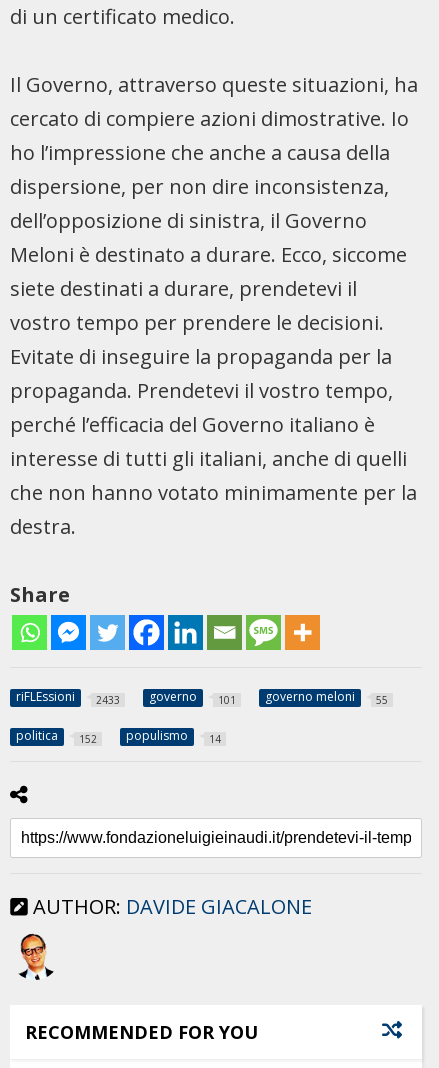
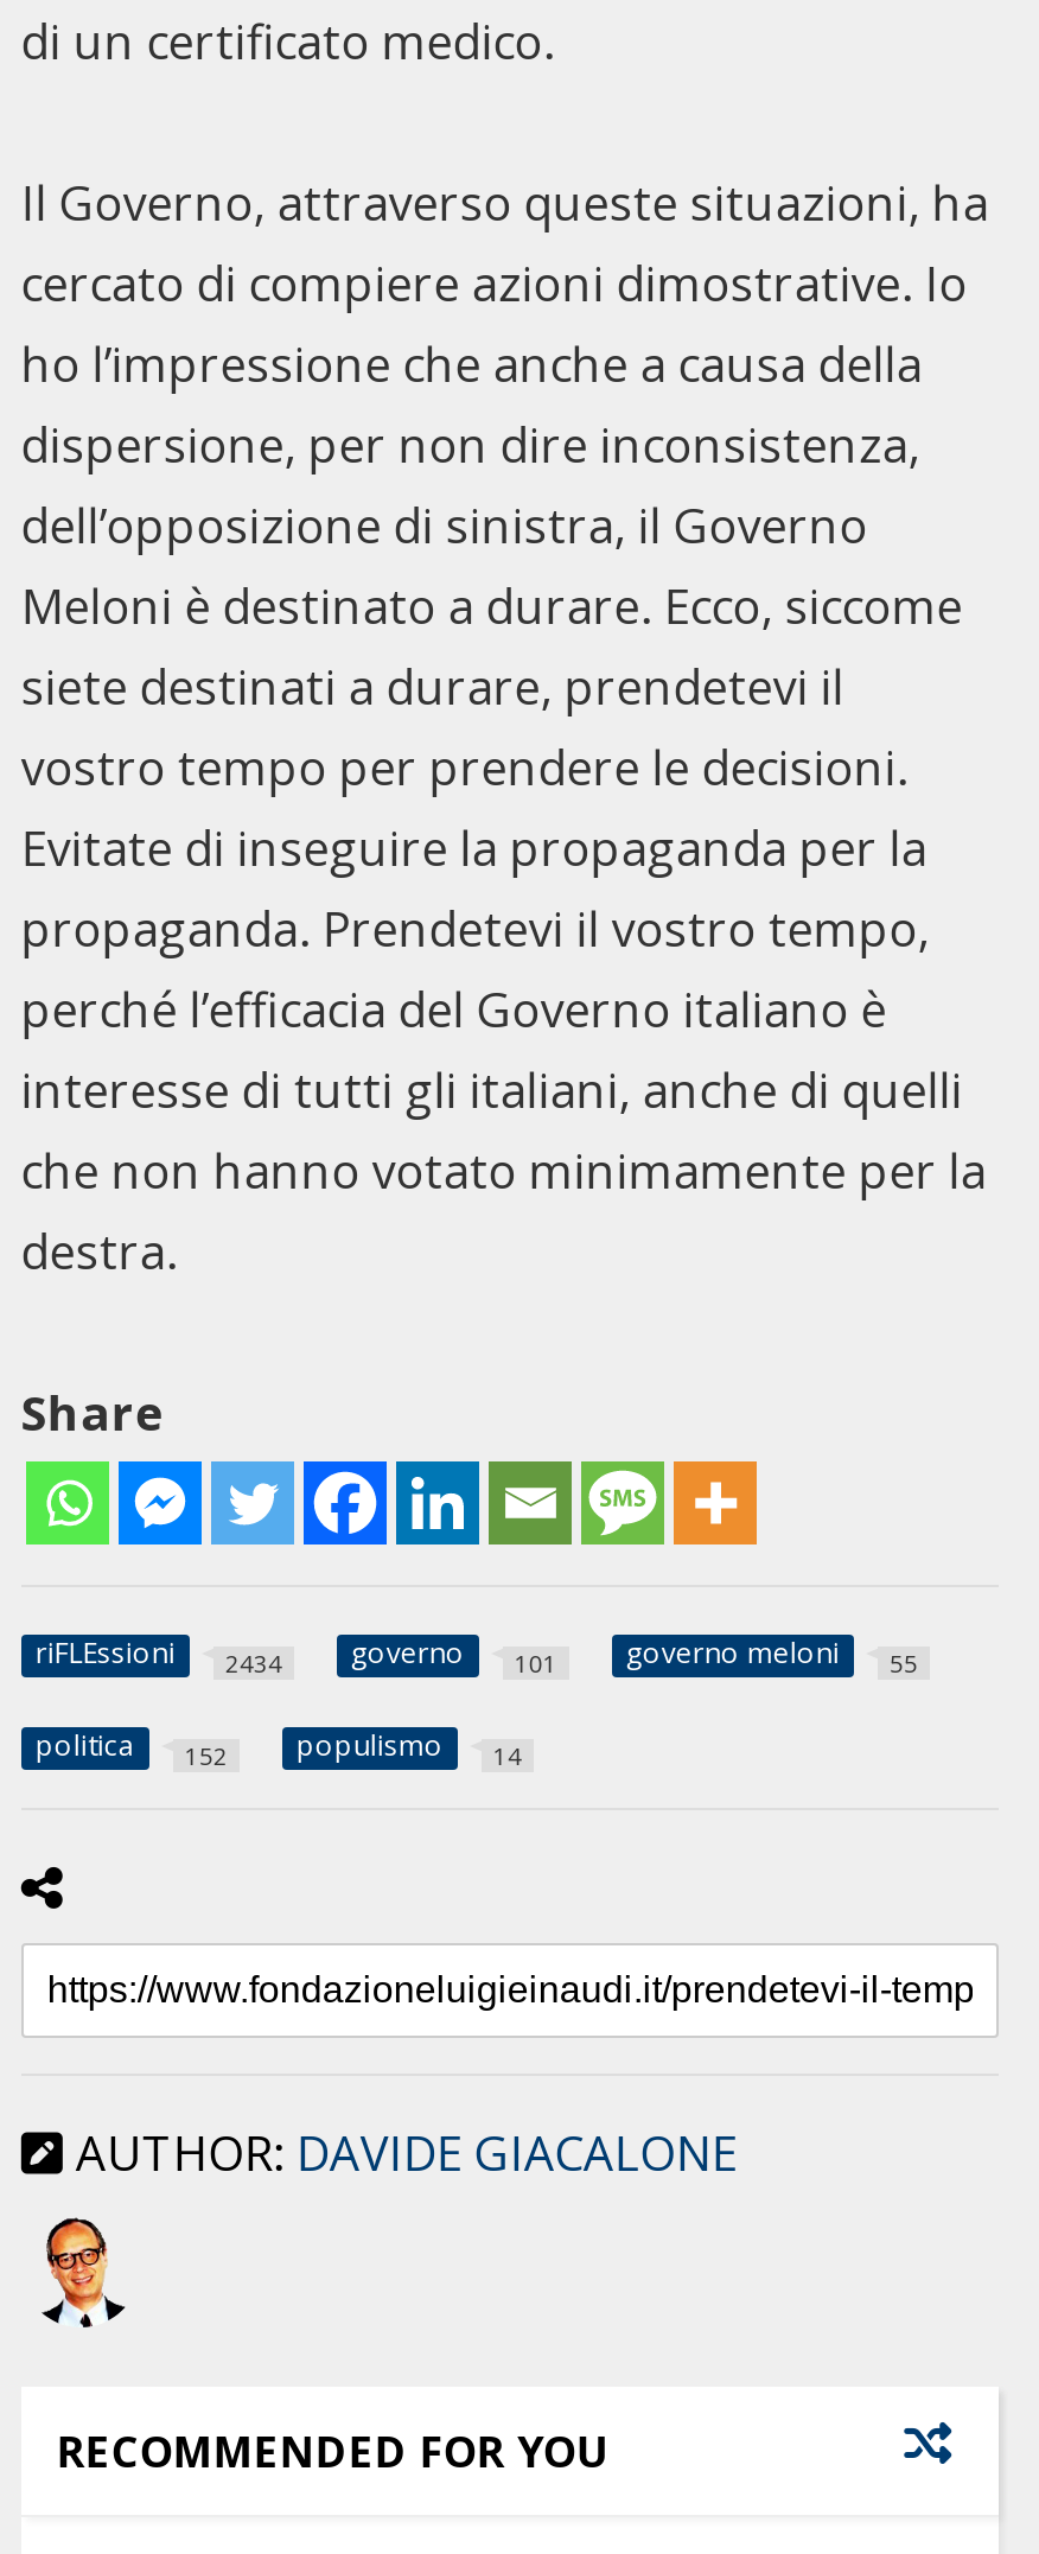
[16,688,120,707] riFLEssioni 2433 -> [35,1631,282,1678] riFLEssioni 2434

